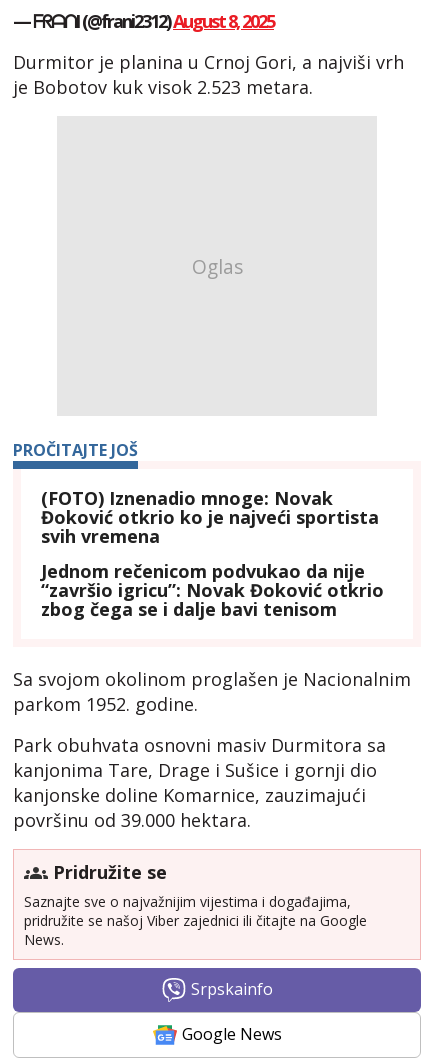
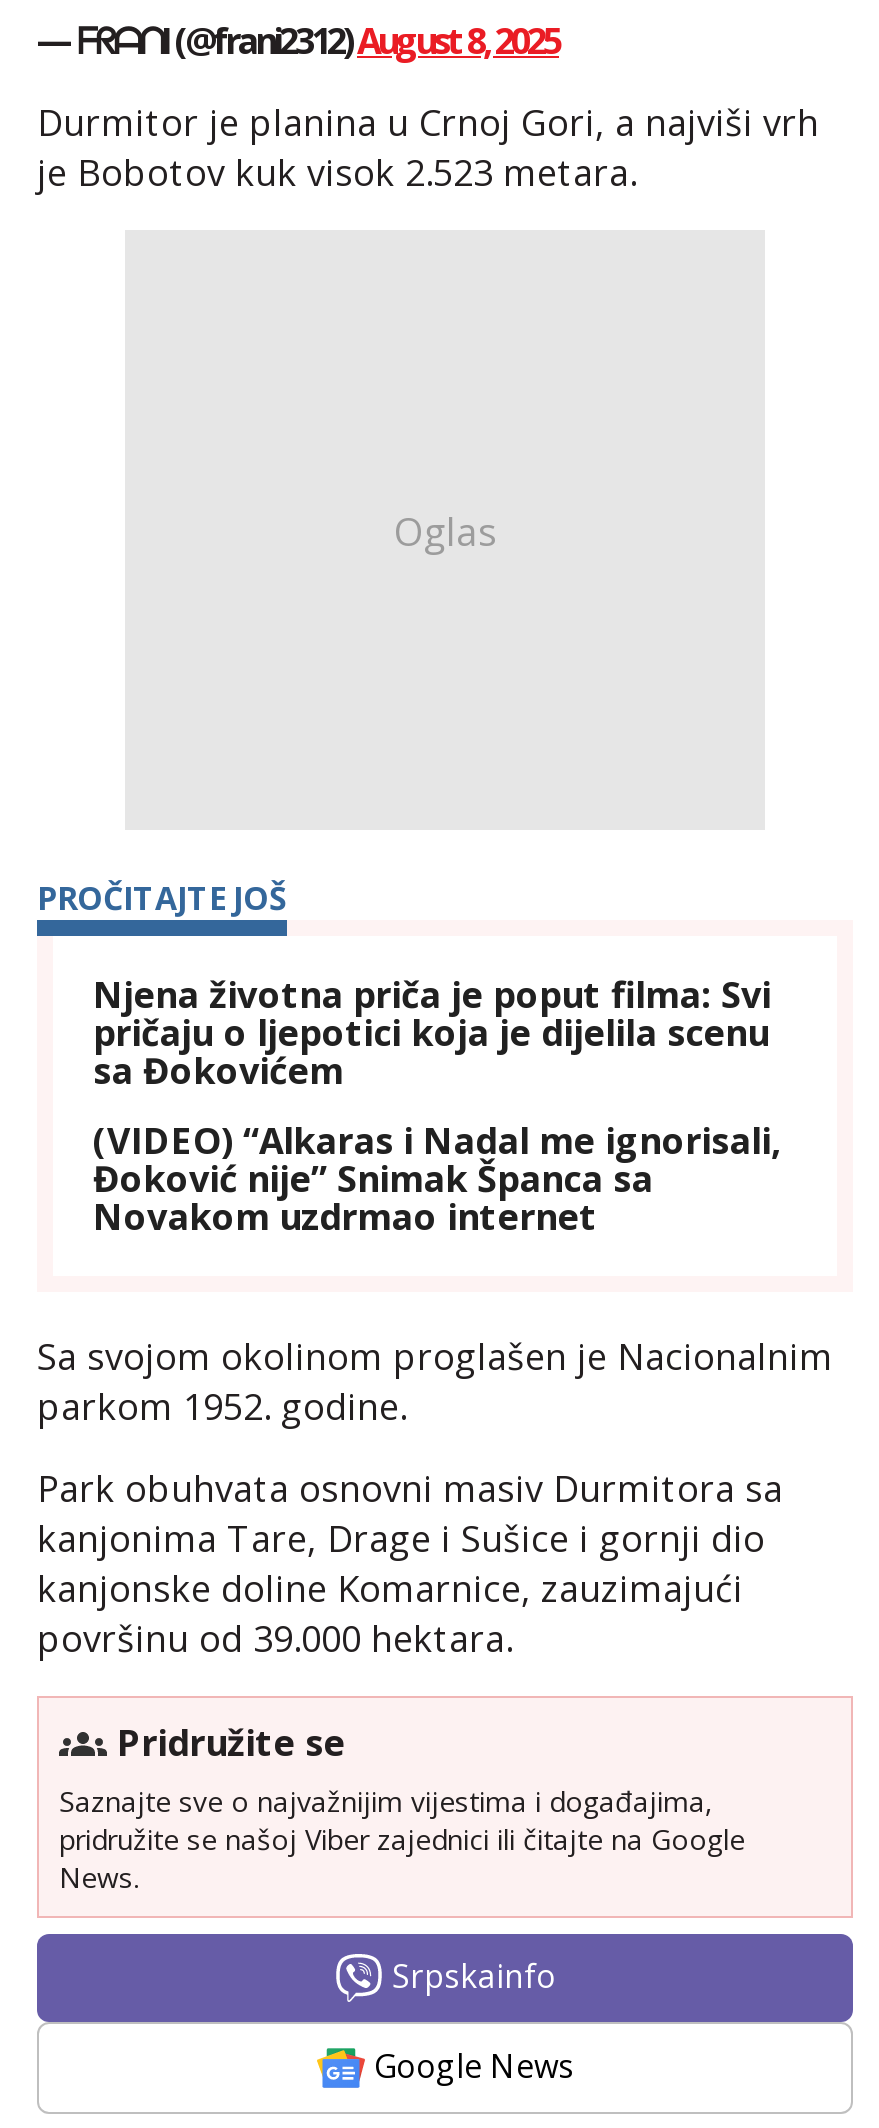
[41,486,379,548] (FOTO) Iznenadio mnoge: Novak | Đoković otkrio ko je najveći sportista | svih vremena -> [93,971,771,1095] Njena životna priča je poput filma: Svi | pričaju o ljepotici koja je dijelila scenu | sa Đokovićem
[41,559,384,621] Jednom rečenicom podvukao da nije | “završio igricu”: Novak Đoković otkrio | zbog čega se i dalje bavi tenisom -> [93,1117,781,1241] (VIDEO) “Alkaras i Nadal me ignorisali, | Đoković nije” Snimak Španca sa | Novakom uzdrmao internet

